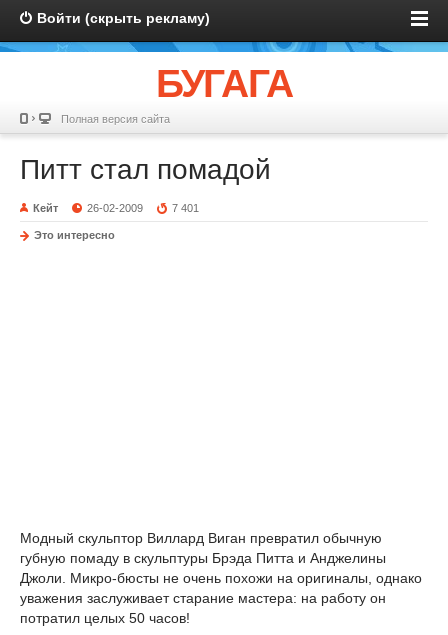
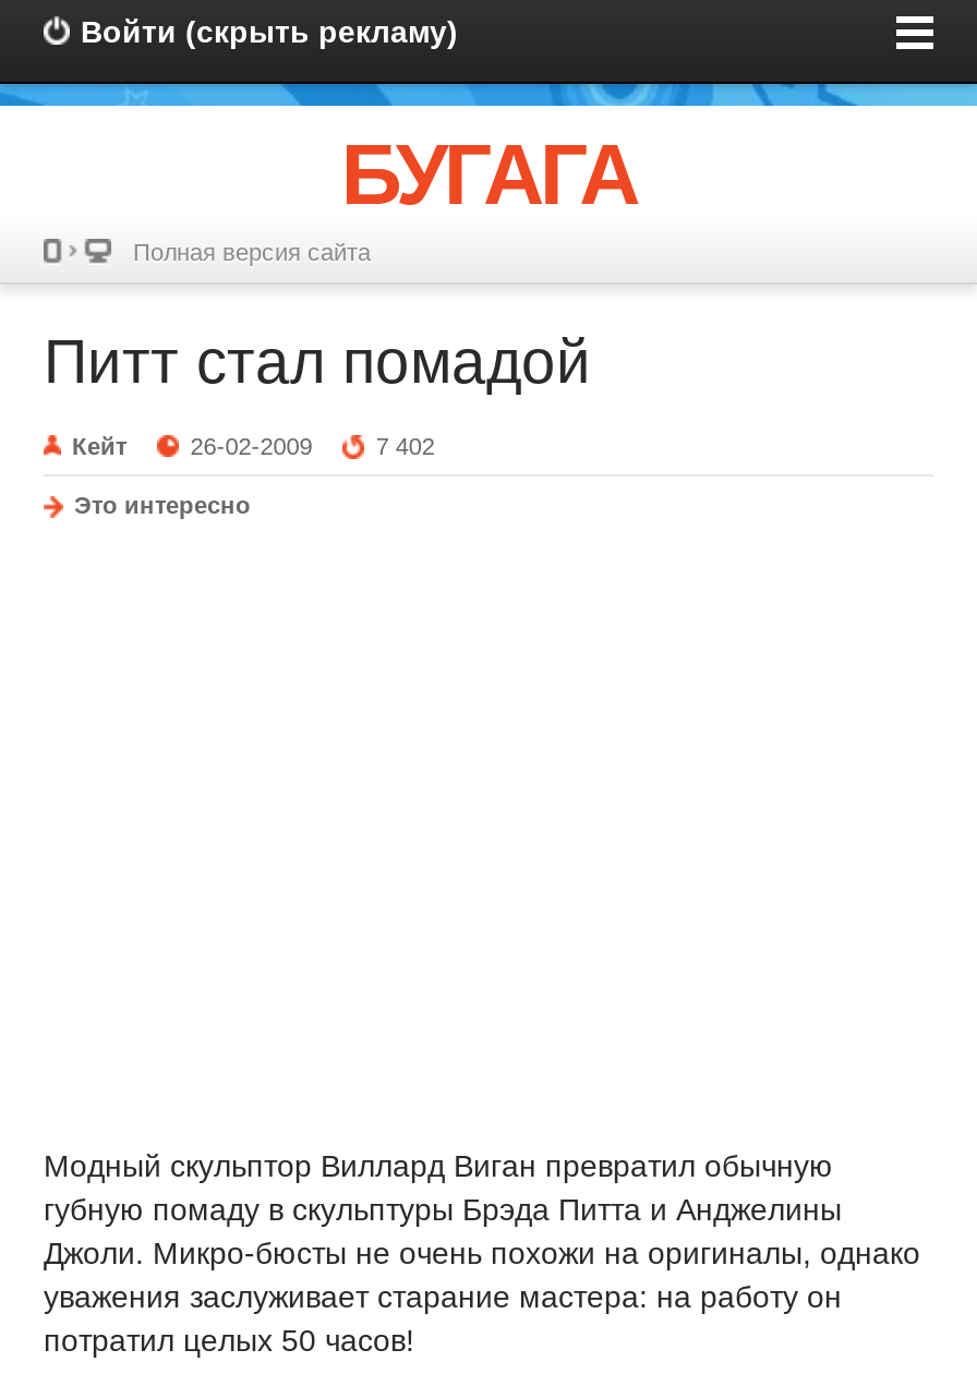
[172,202,199,214] 7 401 -> [376,433,435,459] 7 402

